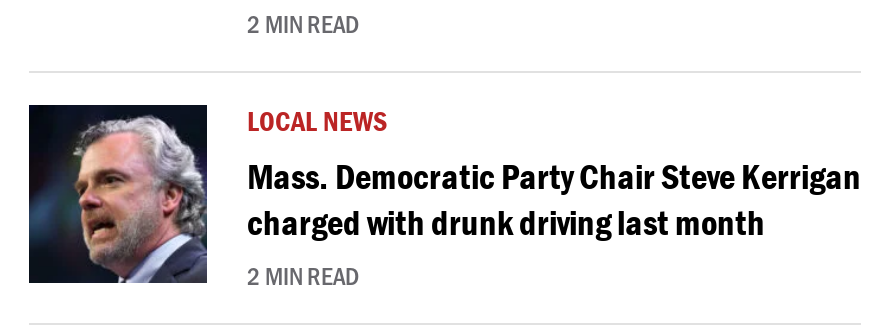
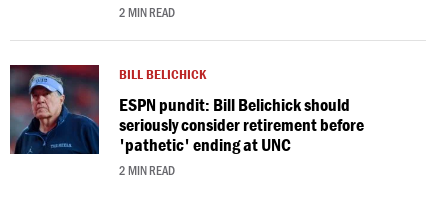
[27,102,861,286] [image] | LOCAL NEWS | Mass. Democratic Party Chair Steve Kerrigan | charged with drunk driving last month -> [9,64,364,155] [image] | BILL BELICHICK | ESPN pundit: Bill Belichick should | seriously consider retirement before | 'pathetic' ending at UNC

